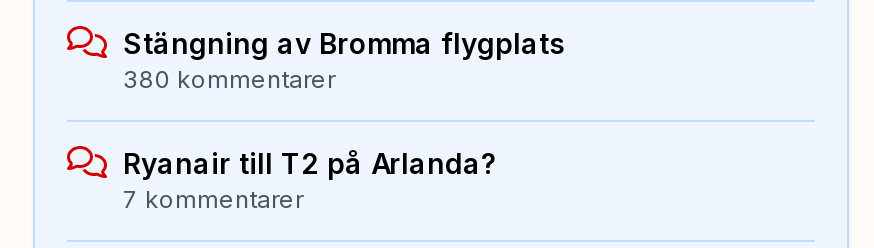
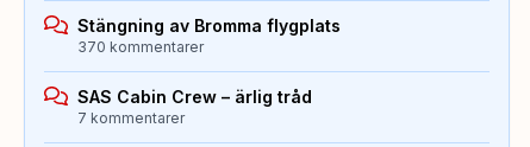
[123,64,335,94] 380 kommentarer -> [77,38,204,55] 370 kommentarer
[123,146,497,180] Ryanair till T2 på Arlanda? -> [77,86,312,106] SAS Cabin Crew – ärlig tråd

